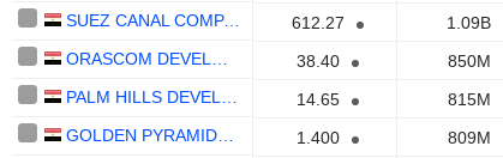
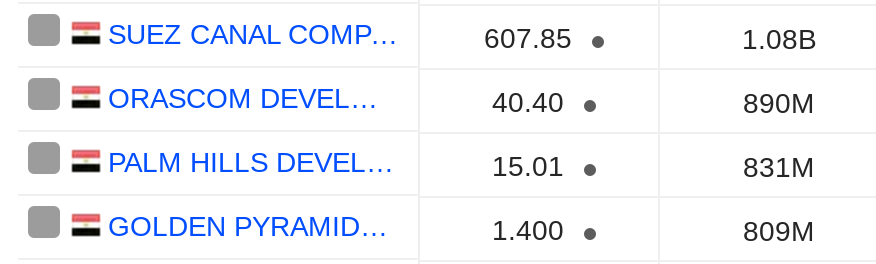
[292,14,491,33] 612.27 | 1.09B -> [484,23,816,55] 607.85 | 1.08B
[297,52,490,71] 38.40 | 850M -> [492,87,815,119] 40.40 | 890M
[297,90,490,110] 14.65 | 815M -> [492,151,815,183] 15.01 | 831M

